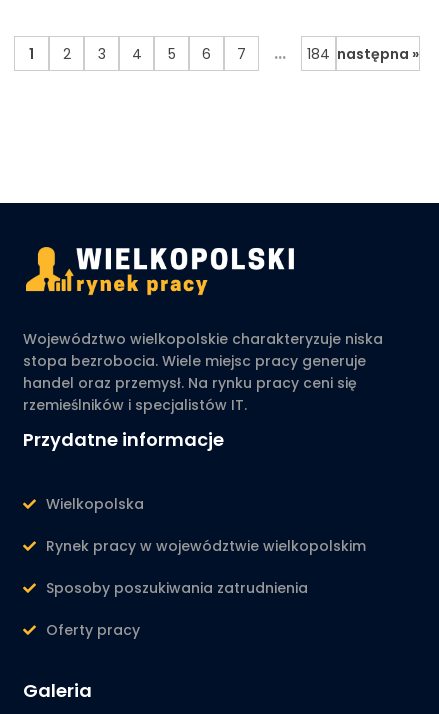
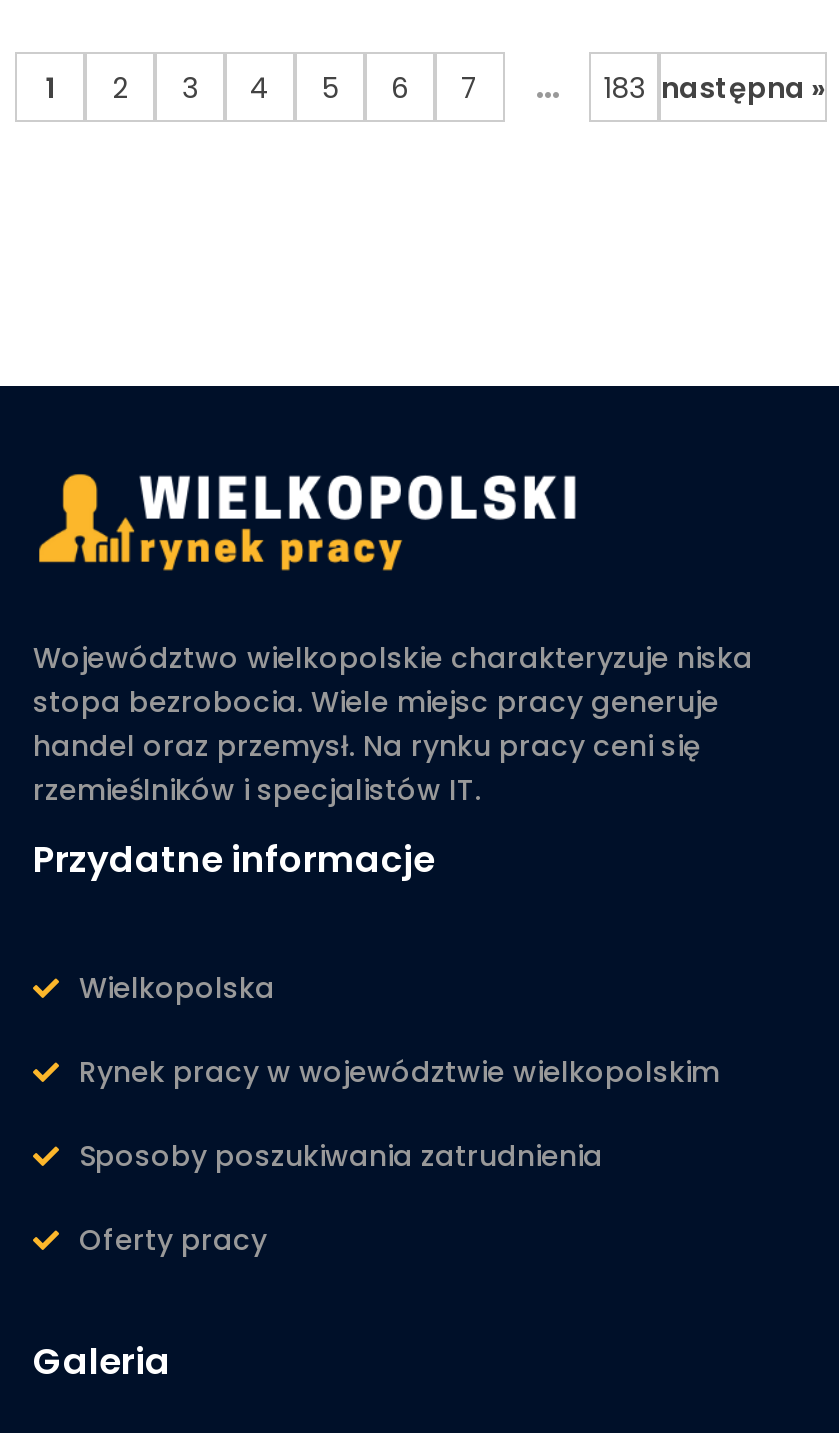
[307,44,419,64] 184 następna » -> [603,68,825,108] 183 następna »

